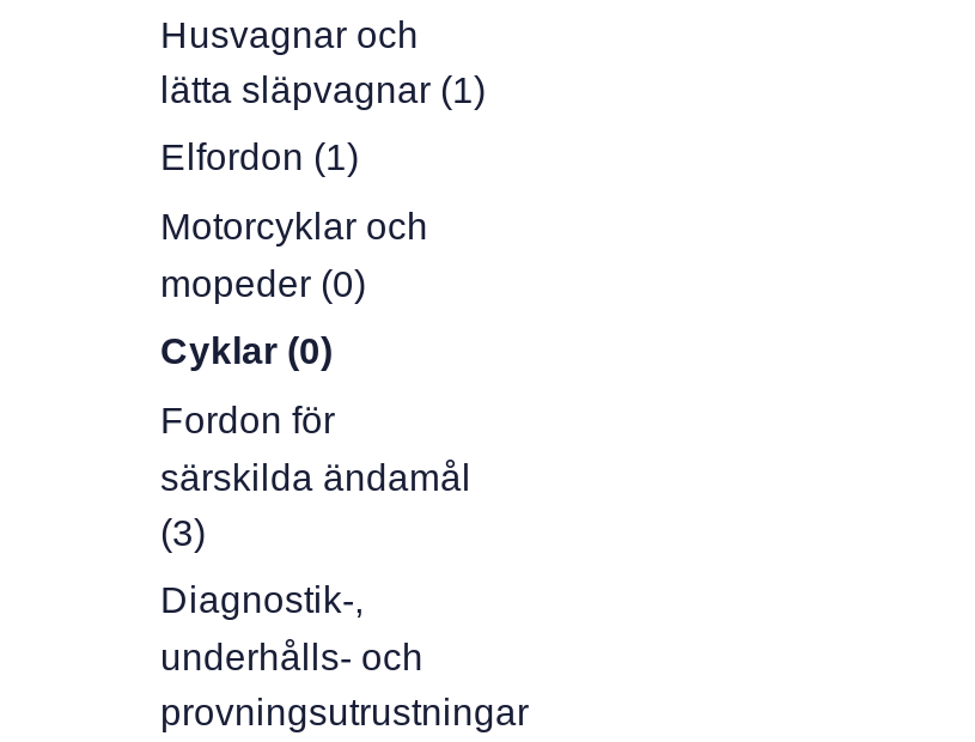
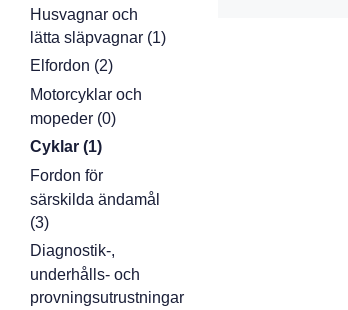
[160,136,359,177] Elfordon (1) -> [30,57,113,74] Elfordon (2)
[160,330,333,371] Cyklar (0) -> [30,138,102,155] Cyklar (1)

